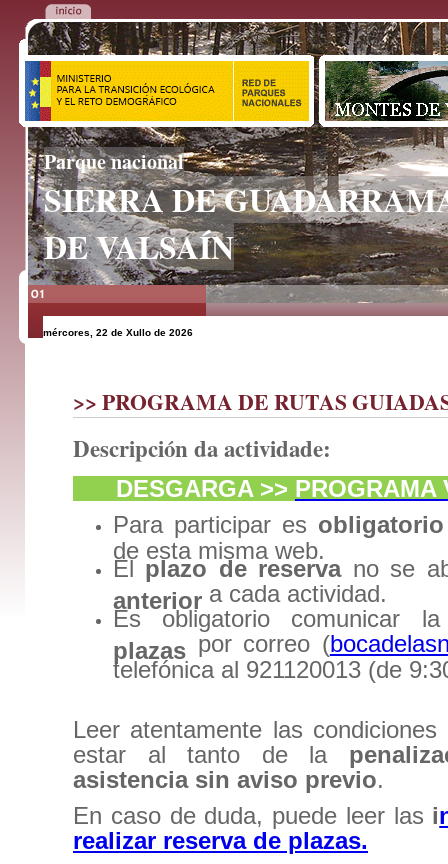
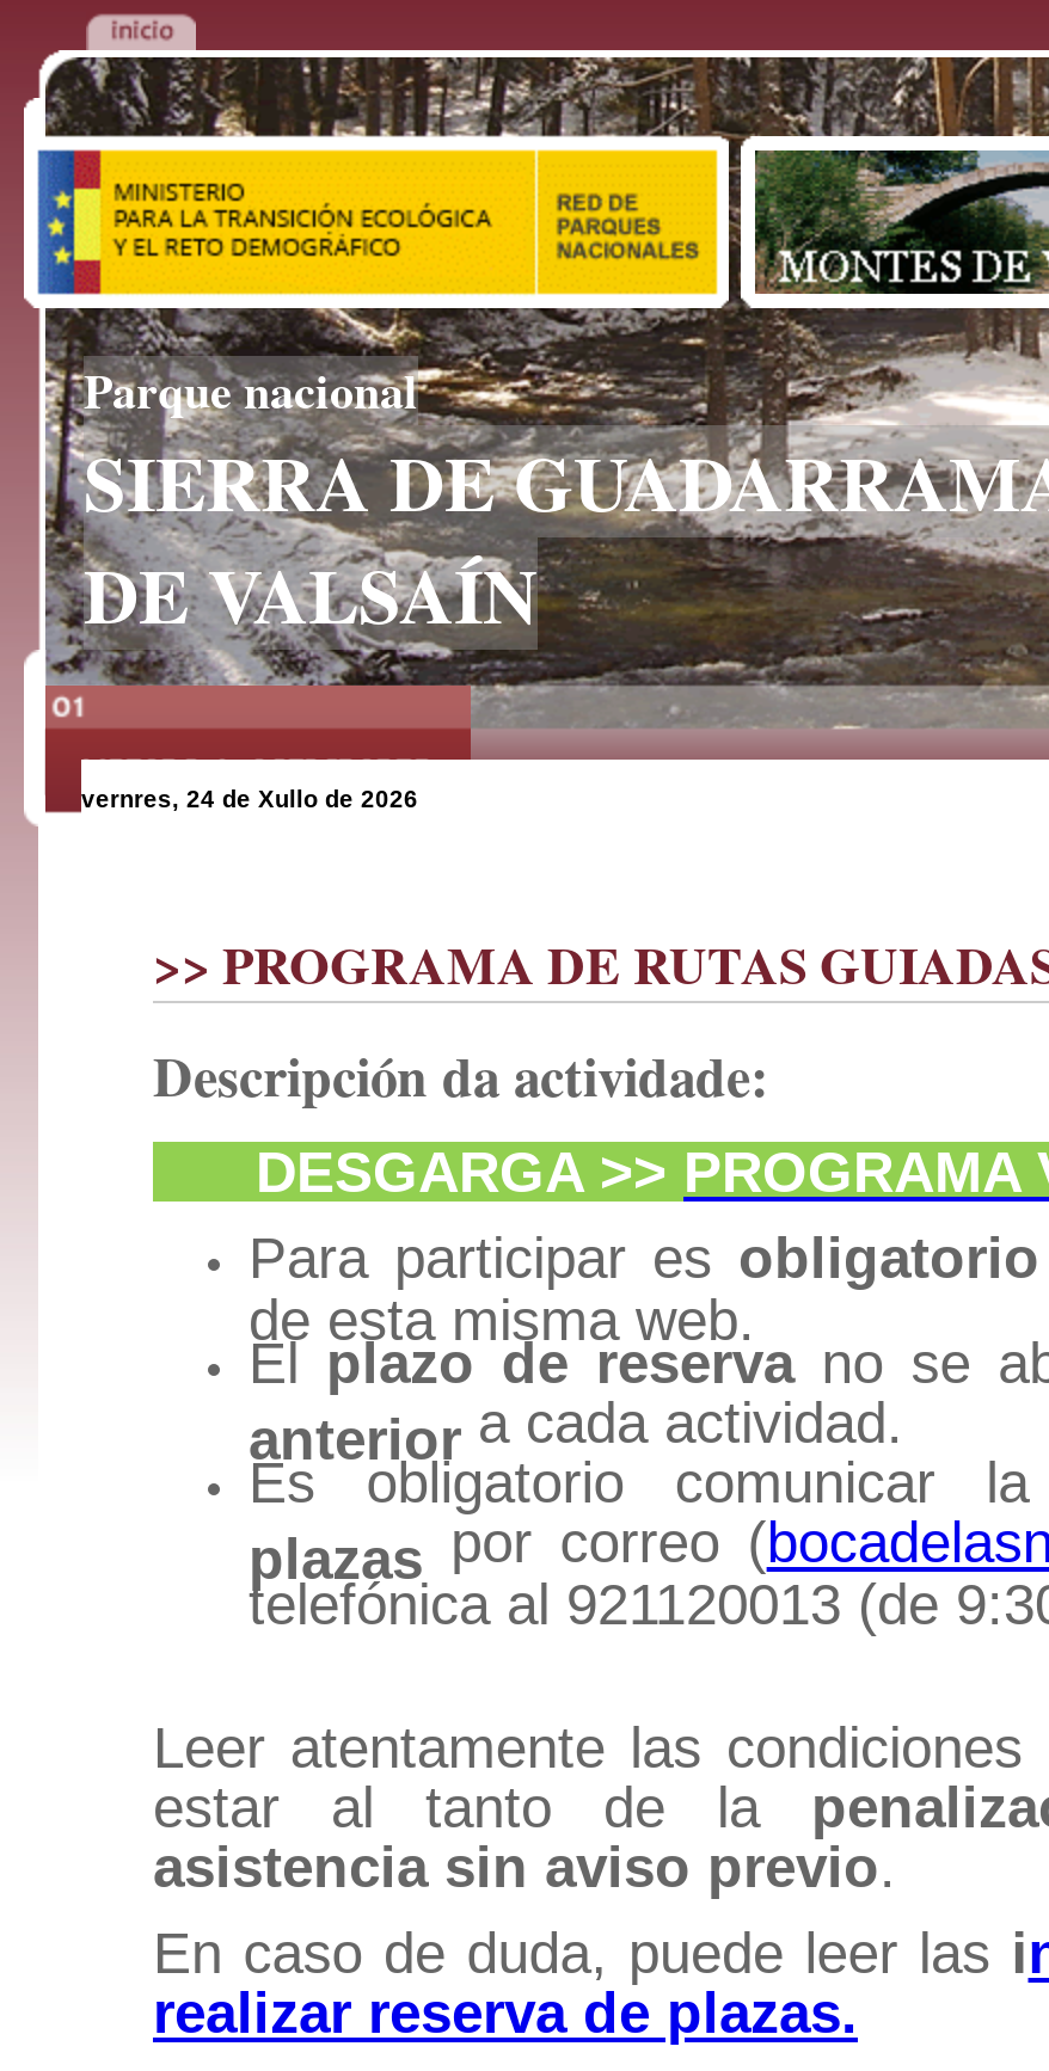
[43,327,193,338] mércores, 22 de Xullo de 2026 -> [81,786,418,812] vernres, 24 de Xullo de 2026

